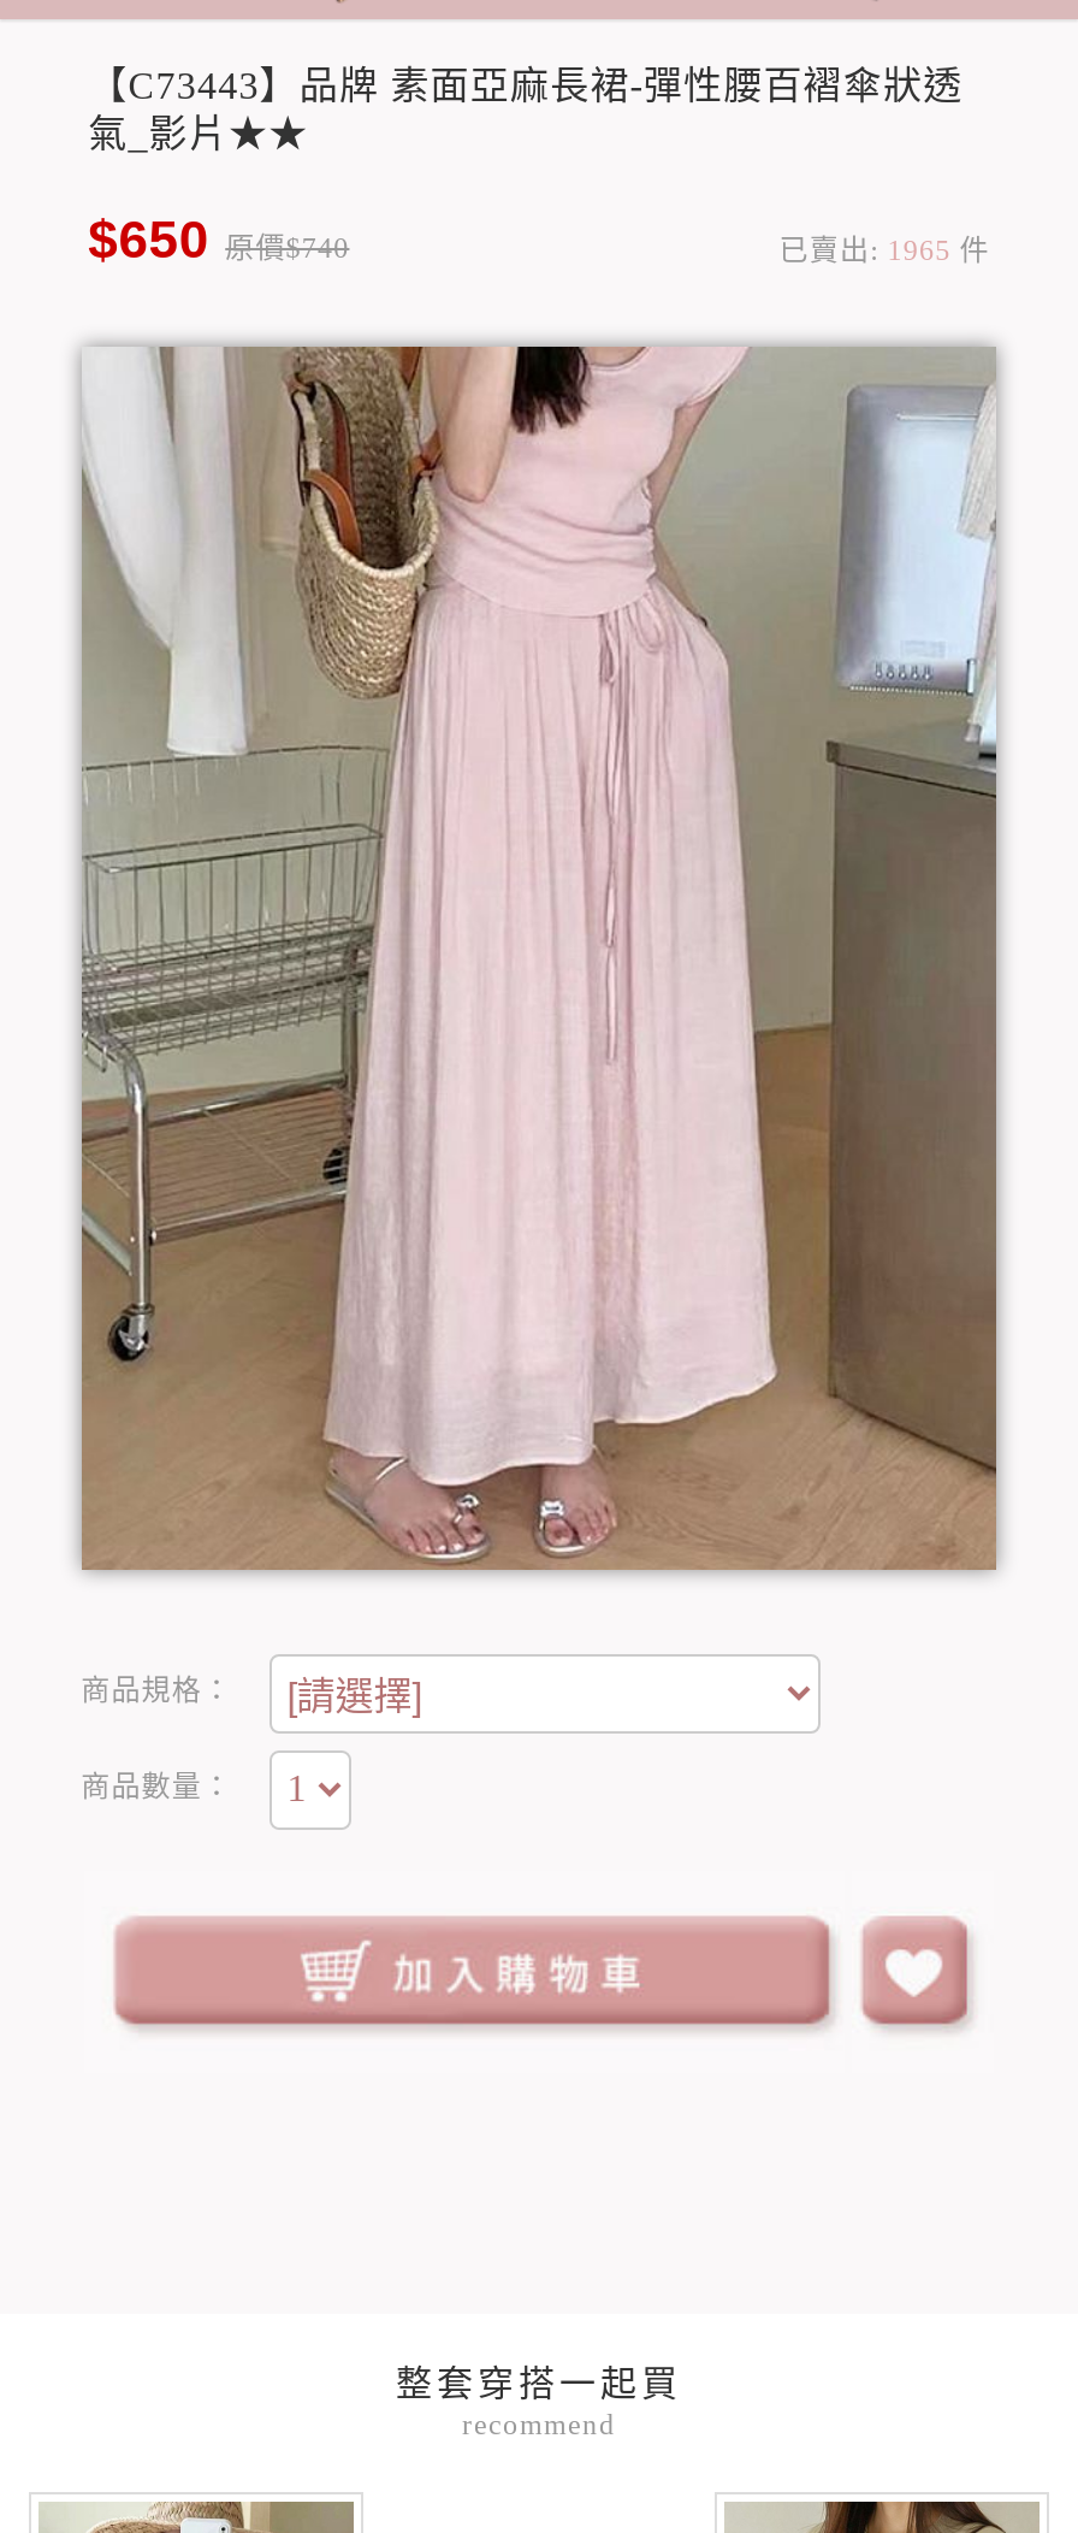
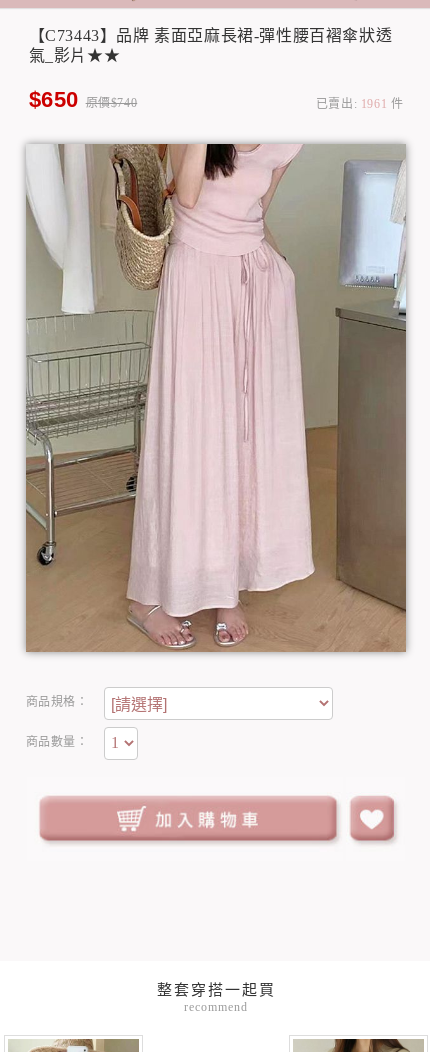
[779,234,990,268] 已賣出: 1965件 -> [316,97,403,111] 已賣出: 1961件

